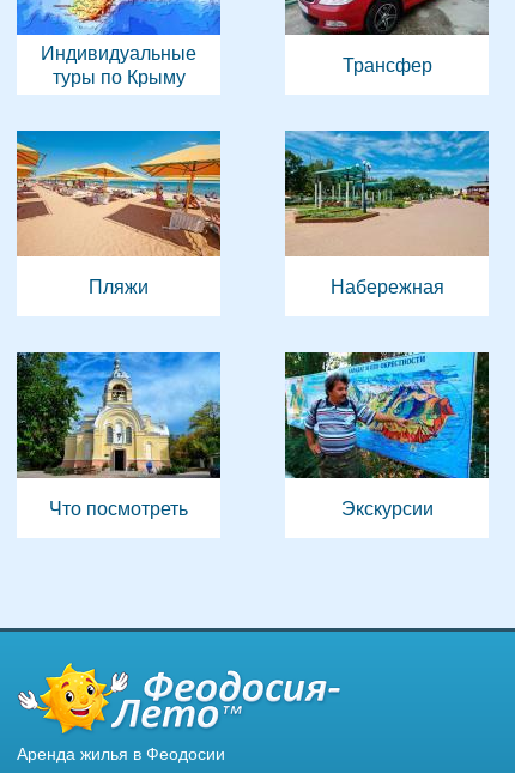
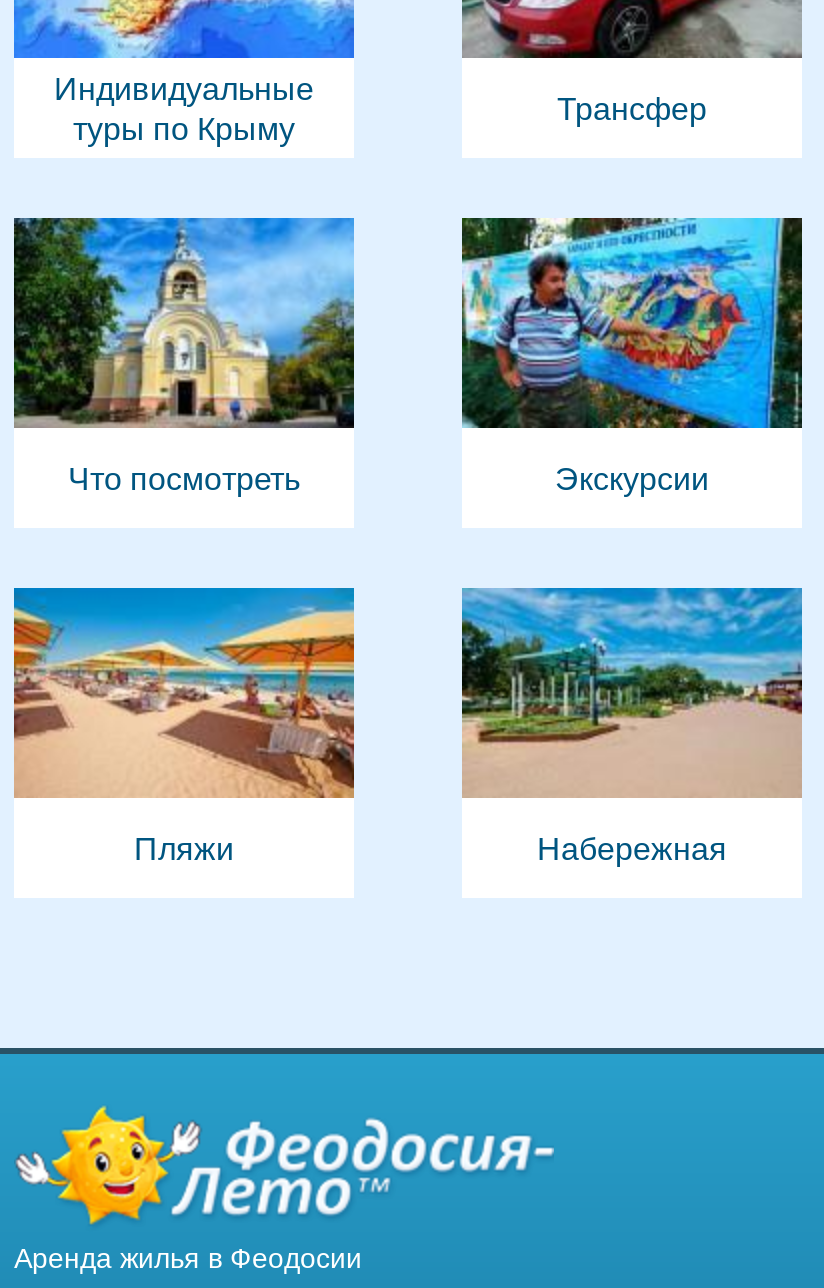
moved [89,128,491,300] -> [134,584,806,870]: [image] | Пляжи | Набережная
moved [16,351,433,521] -> [12,216,709,500]: [image] | Что посмотреть | Экскурсии

